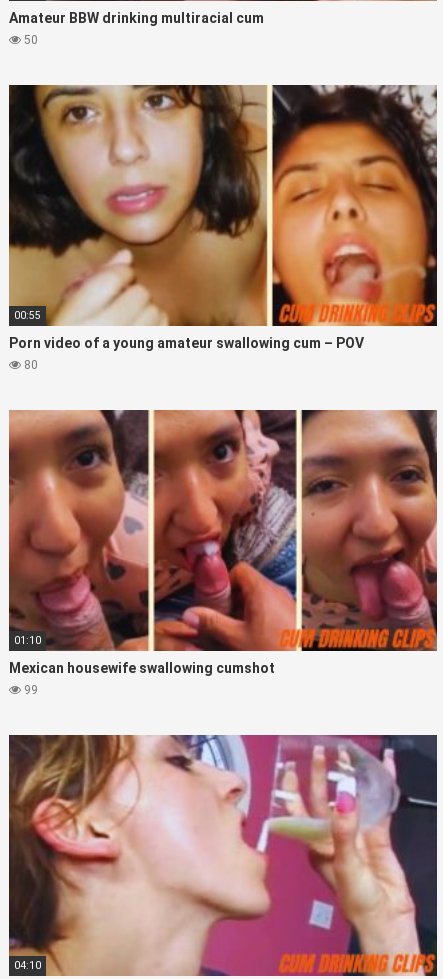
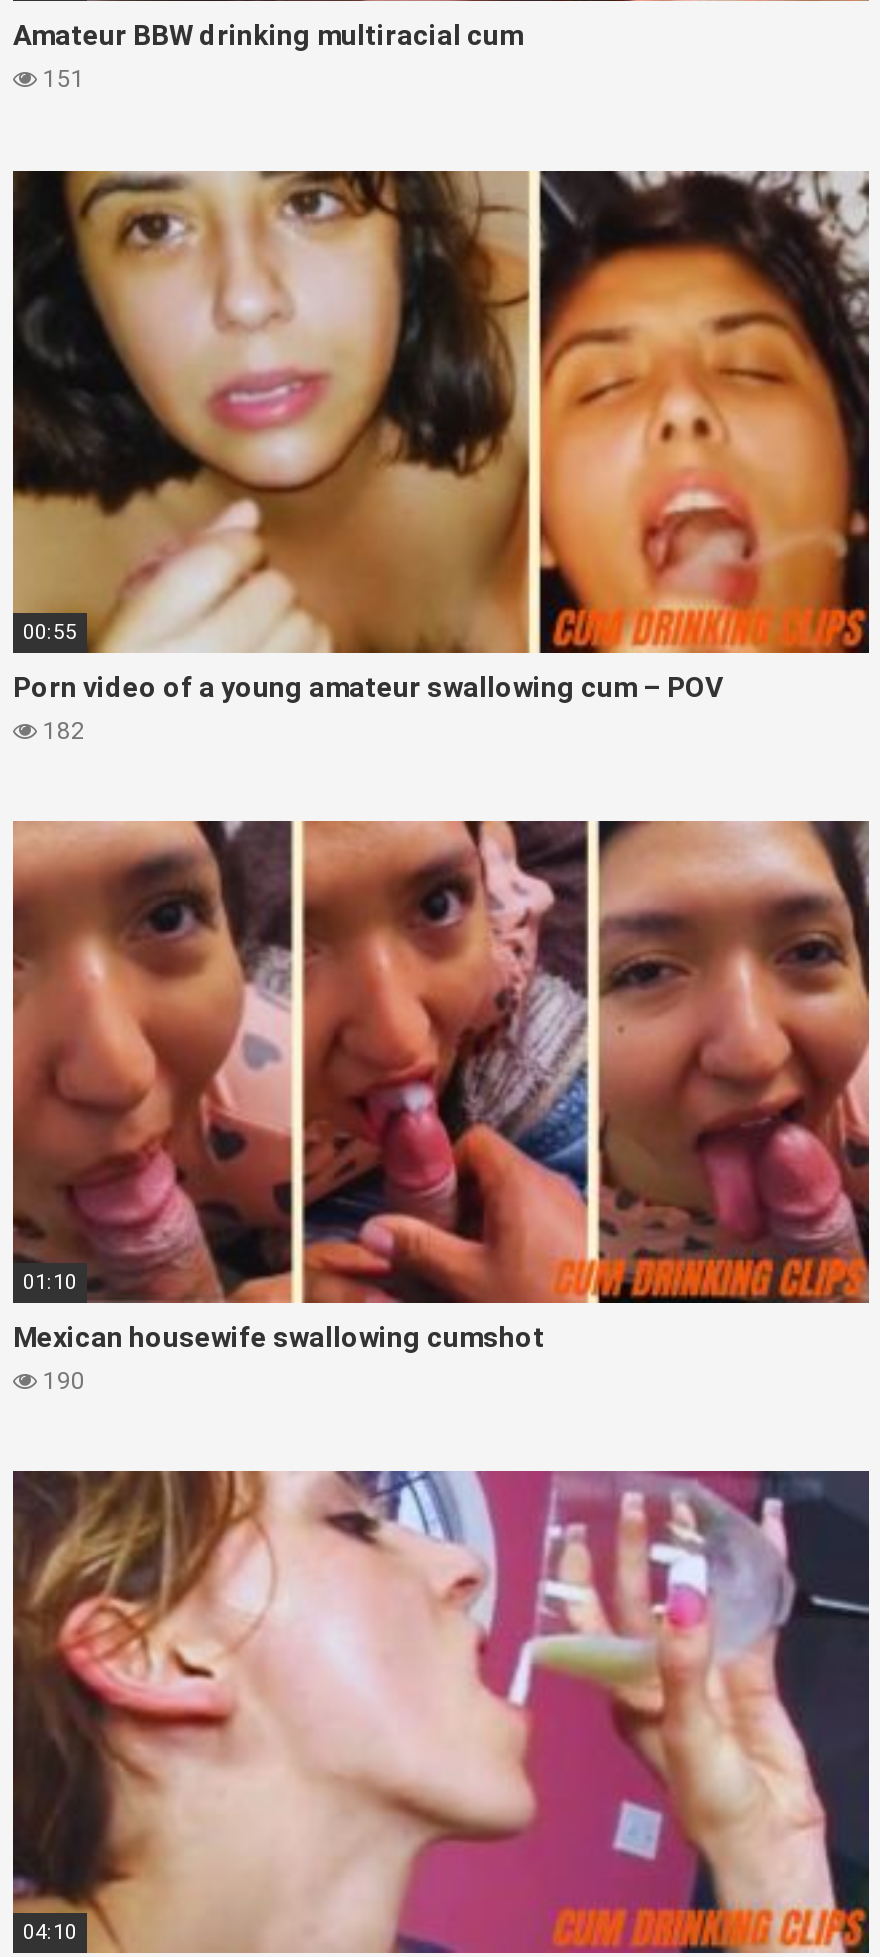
[21,33,38,47] 50 -> [37,66,85,94] 151
[21,358,38,372] 80 -> [37,716,85,744] 182
[21,683,38,697] 99 -> [37,1366,85,1394] 190

